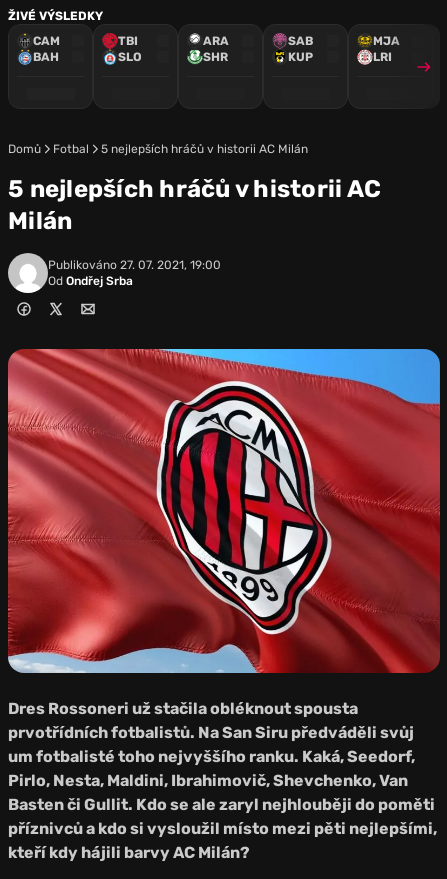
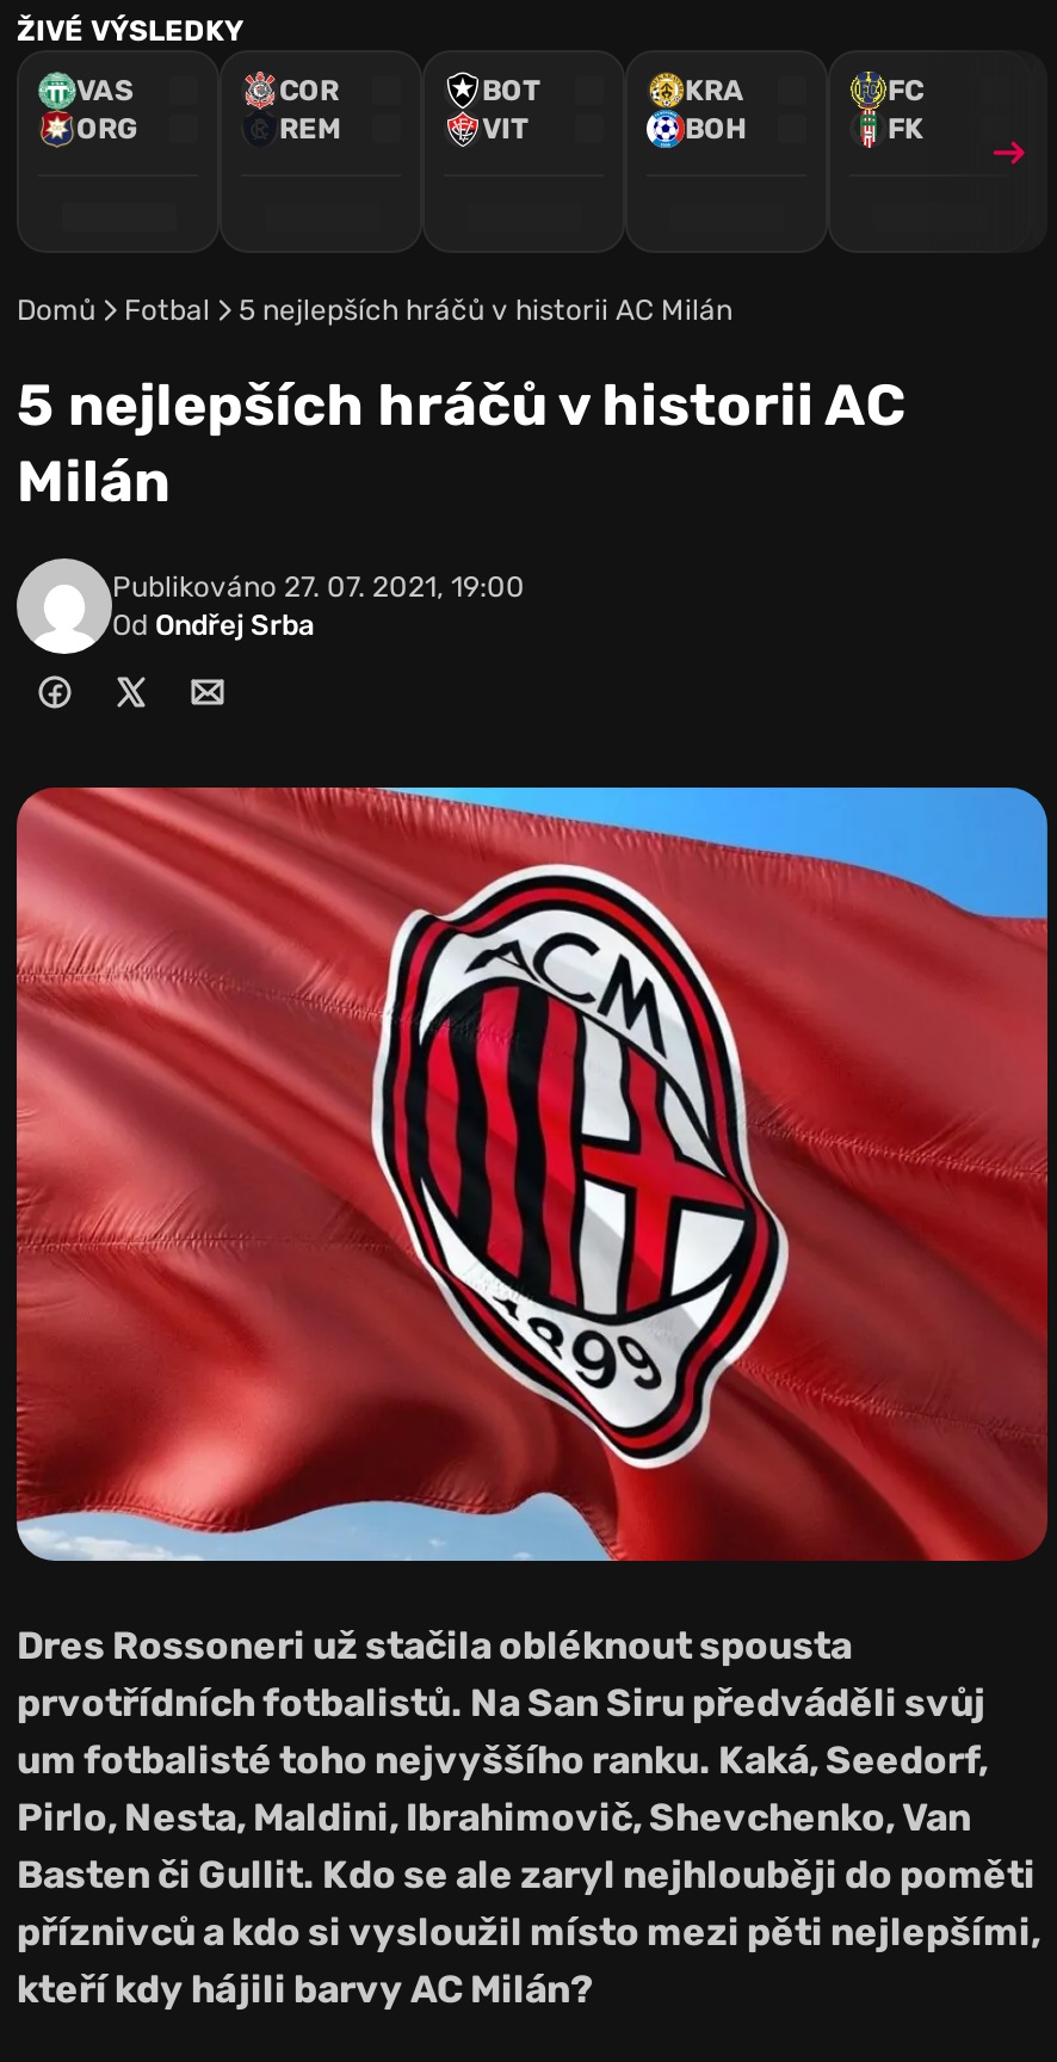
[33,34,60,64] CAM | BAH -> [76,74,138,146] VAS | ORG
[118,34,142,64] TBI | SLO -> [279,74,341,146] COR | REM
[203,34,229,64] ARA | SHR -> [482,74,542,146] BOT | VIT
[288,34,313,64] SAB | KUP -> [685,74,747,146] KRA | BOH
[373,34,400,64] MJA | LRI -> [888,74,923,146] FC | FK

